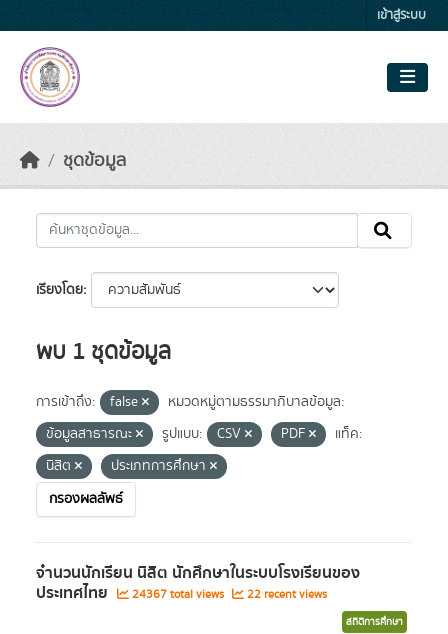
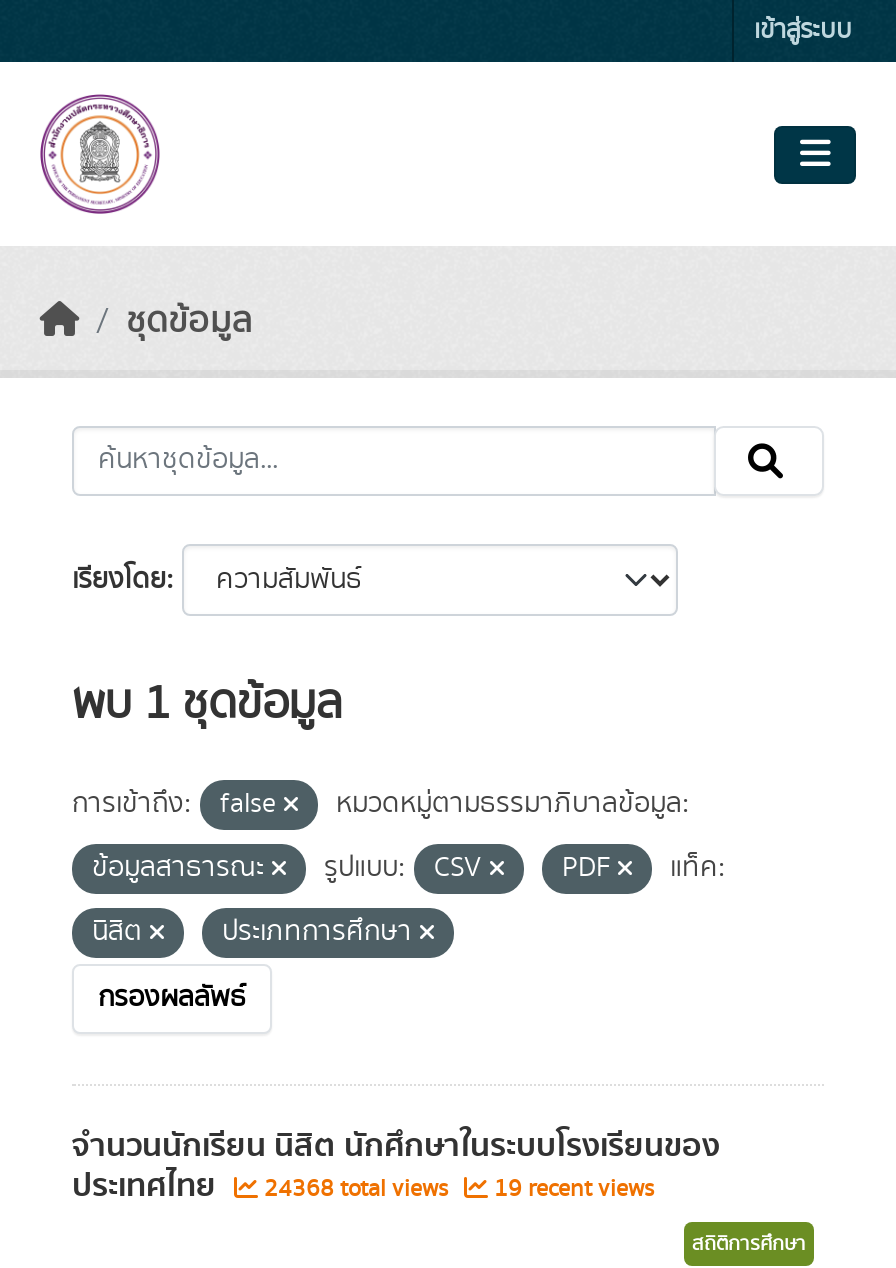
[129,586,227,603] 24367 total views -> [258,1172,454,1206] 24368 total views
[244,586,327,603] 22 recent views -> [488,1172,654,1206] 19 recent views

